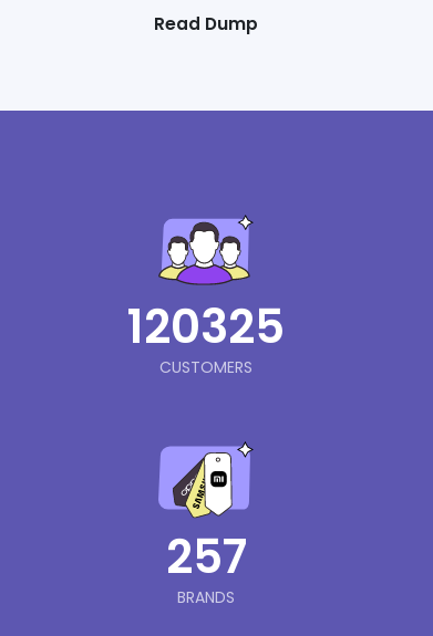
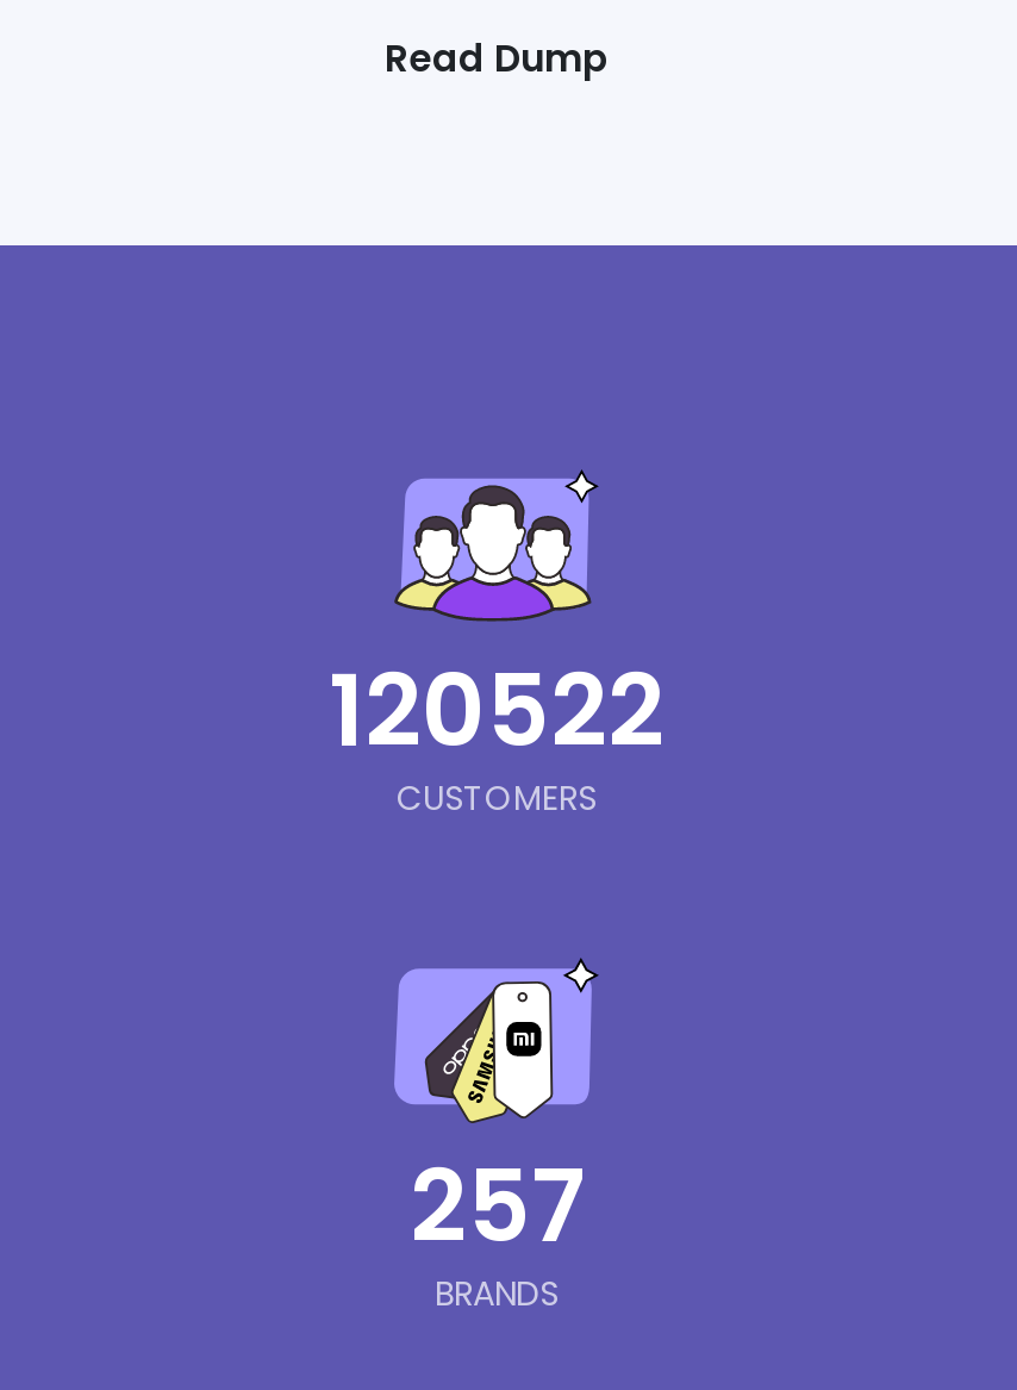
[127,294,285,359] 120325 -> [329,640,665,781] 120522

